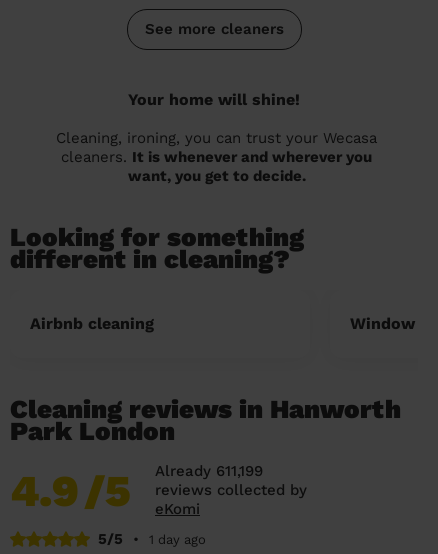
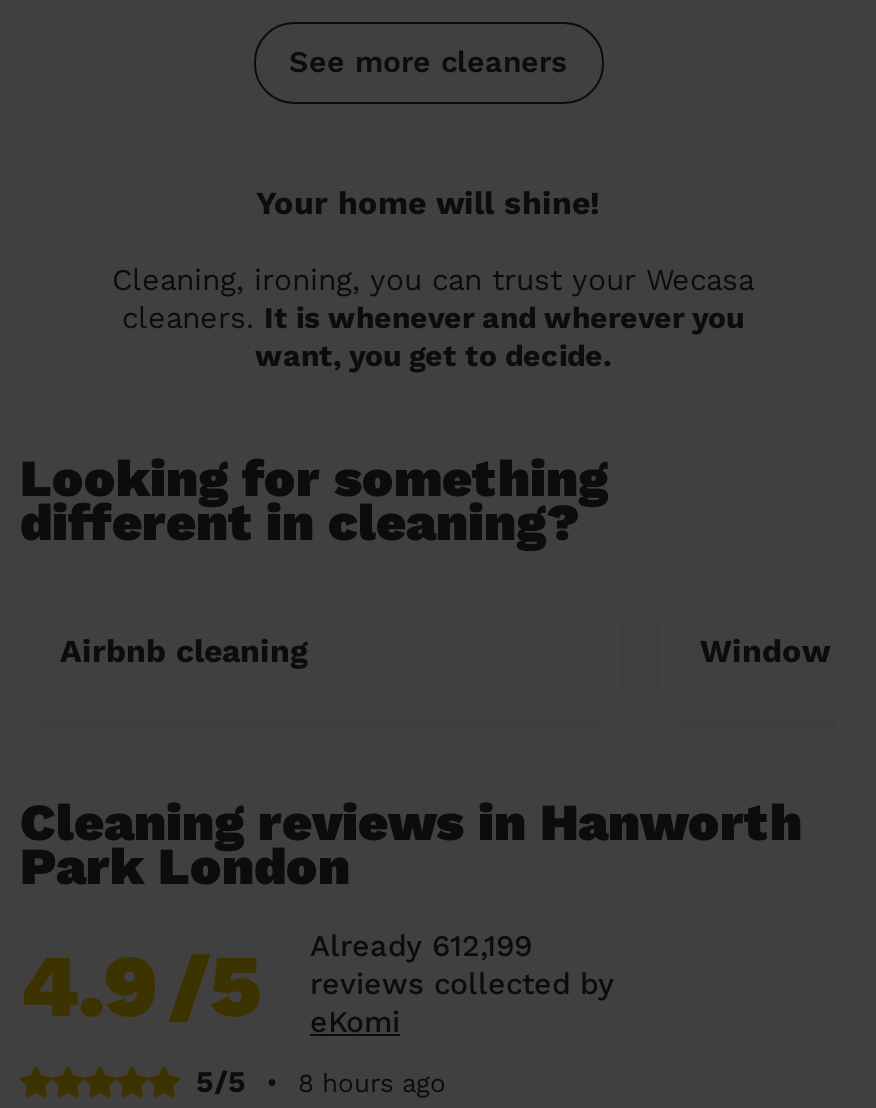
[155,462,263,480] Already 611,199 -> [310,927,532,963] Already 612,199
[149,532,206,547] 1 day ago -> [298,1067,446,1097] 8 hours ago

